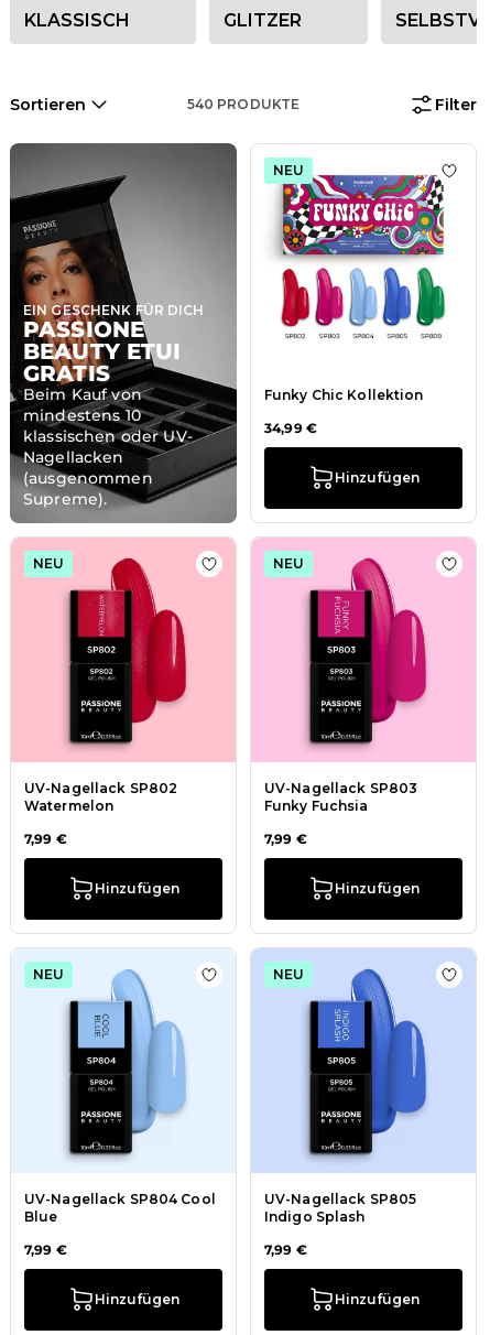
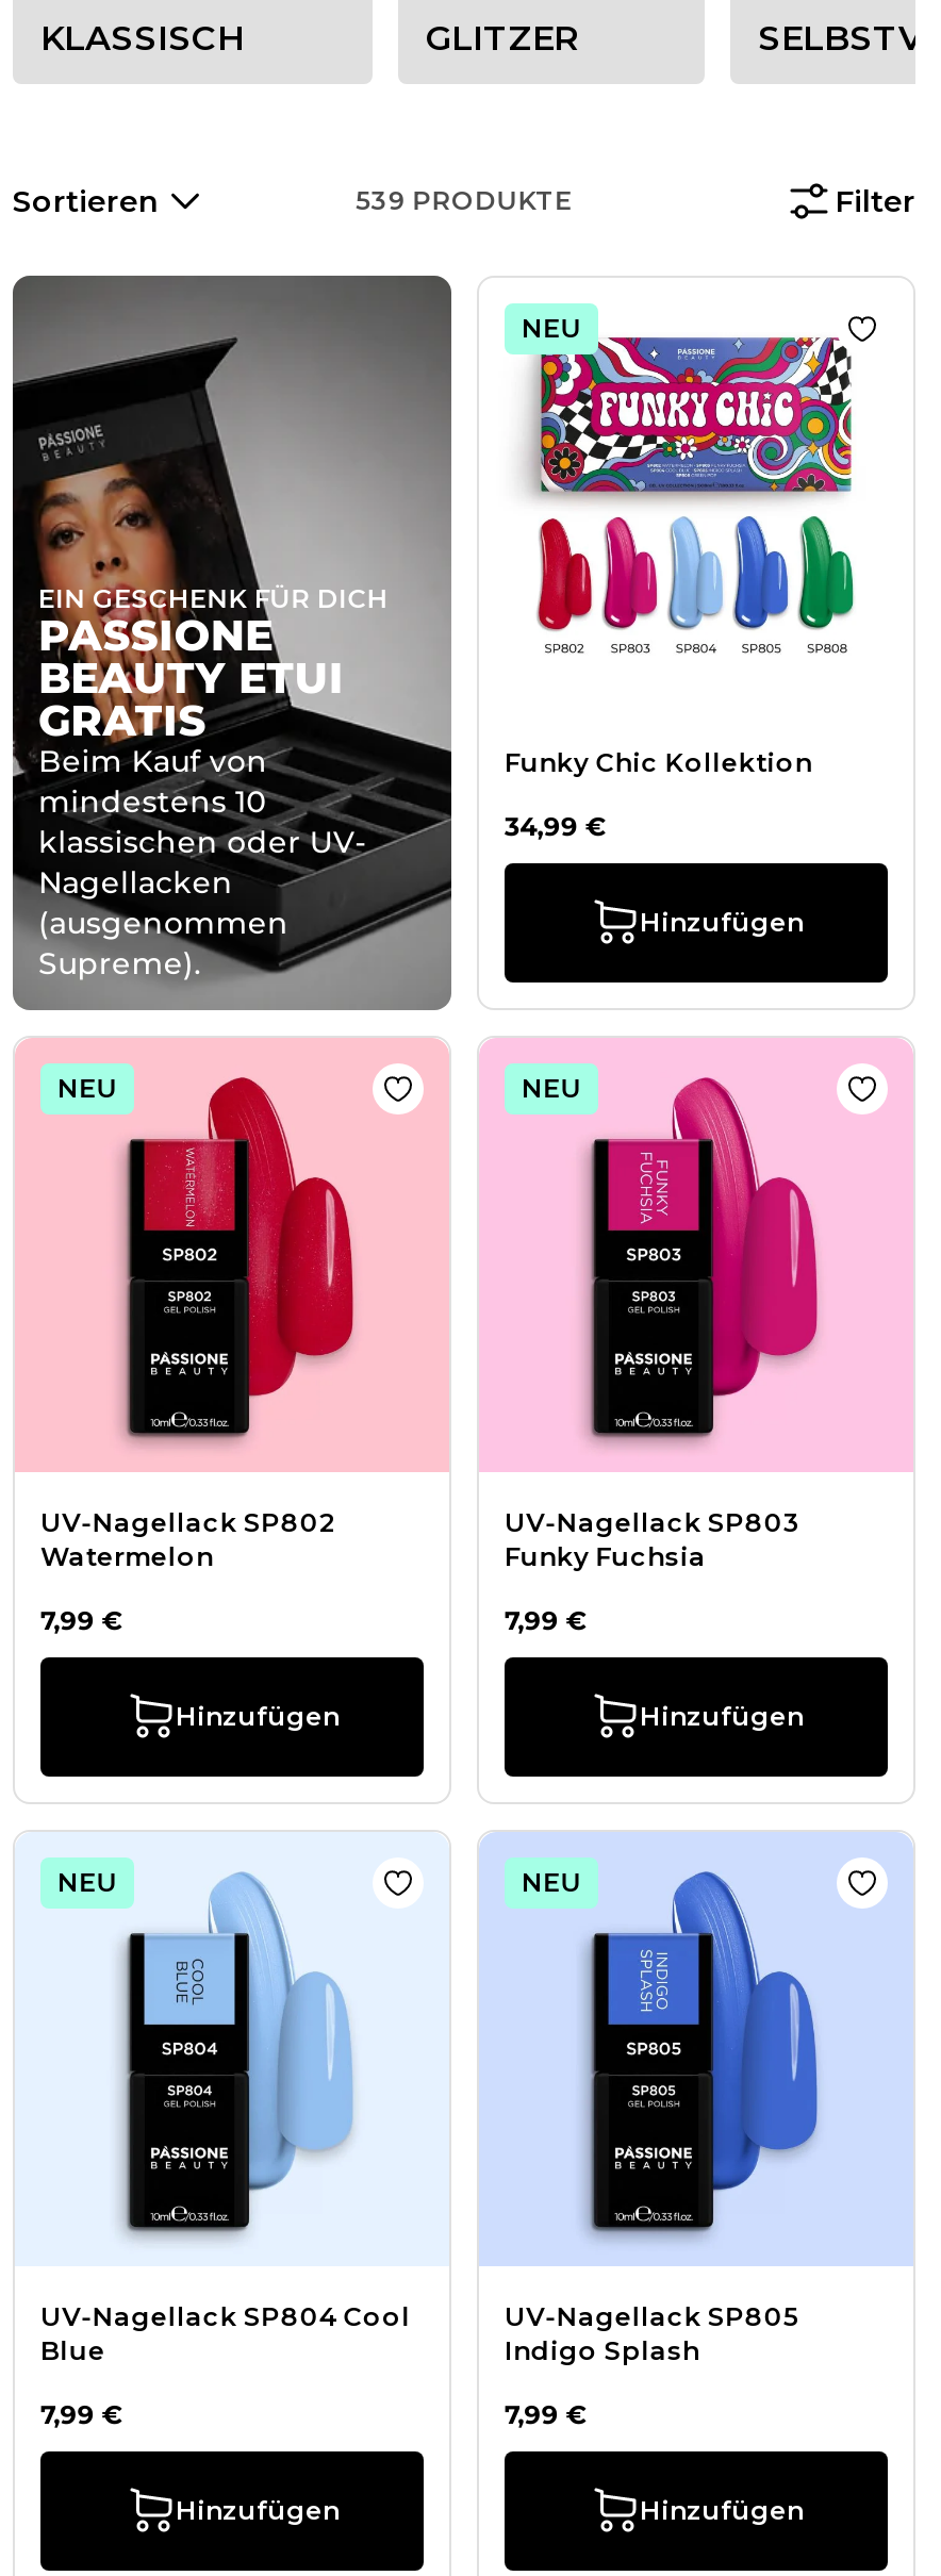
[187,96,300,112] 540 PRODUKTE -> [356,184,572,216] 539 PRODUKTE

